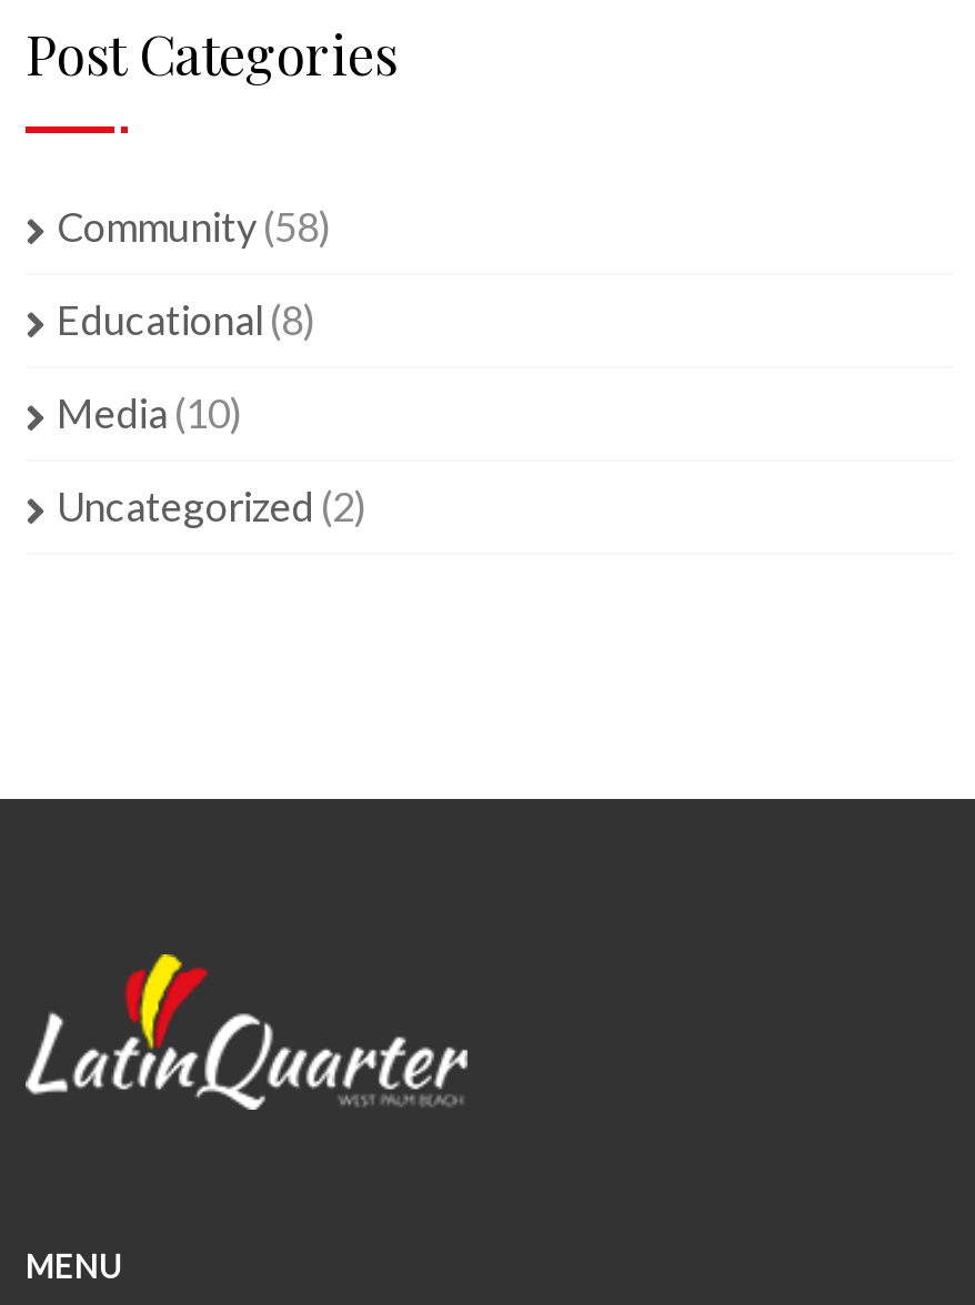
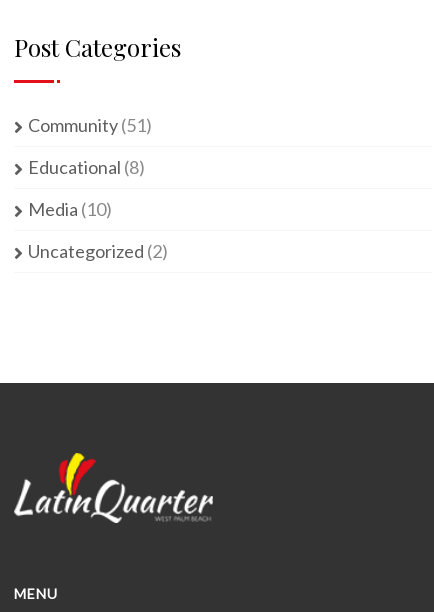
[57,202,332,250] Community (58) -> [28,114,152,136] Community (51)

